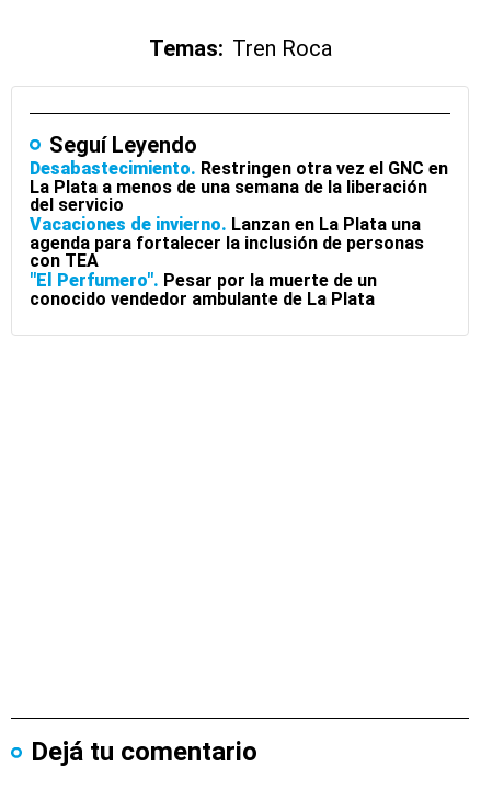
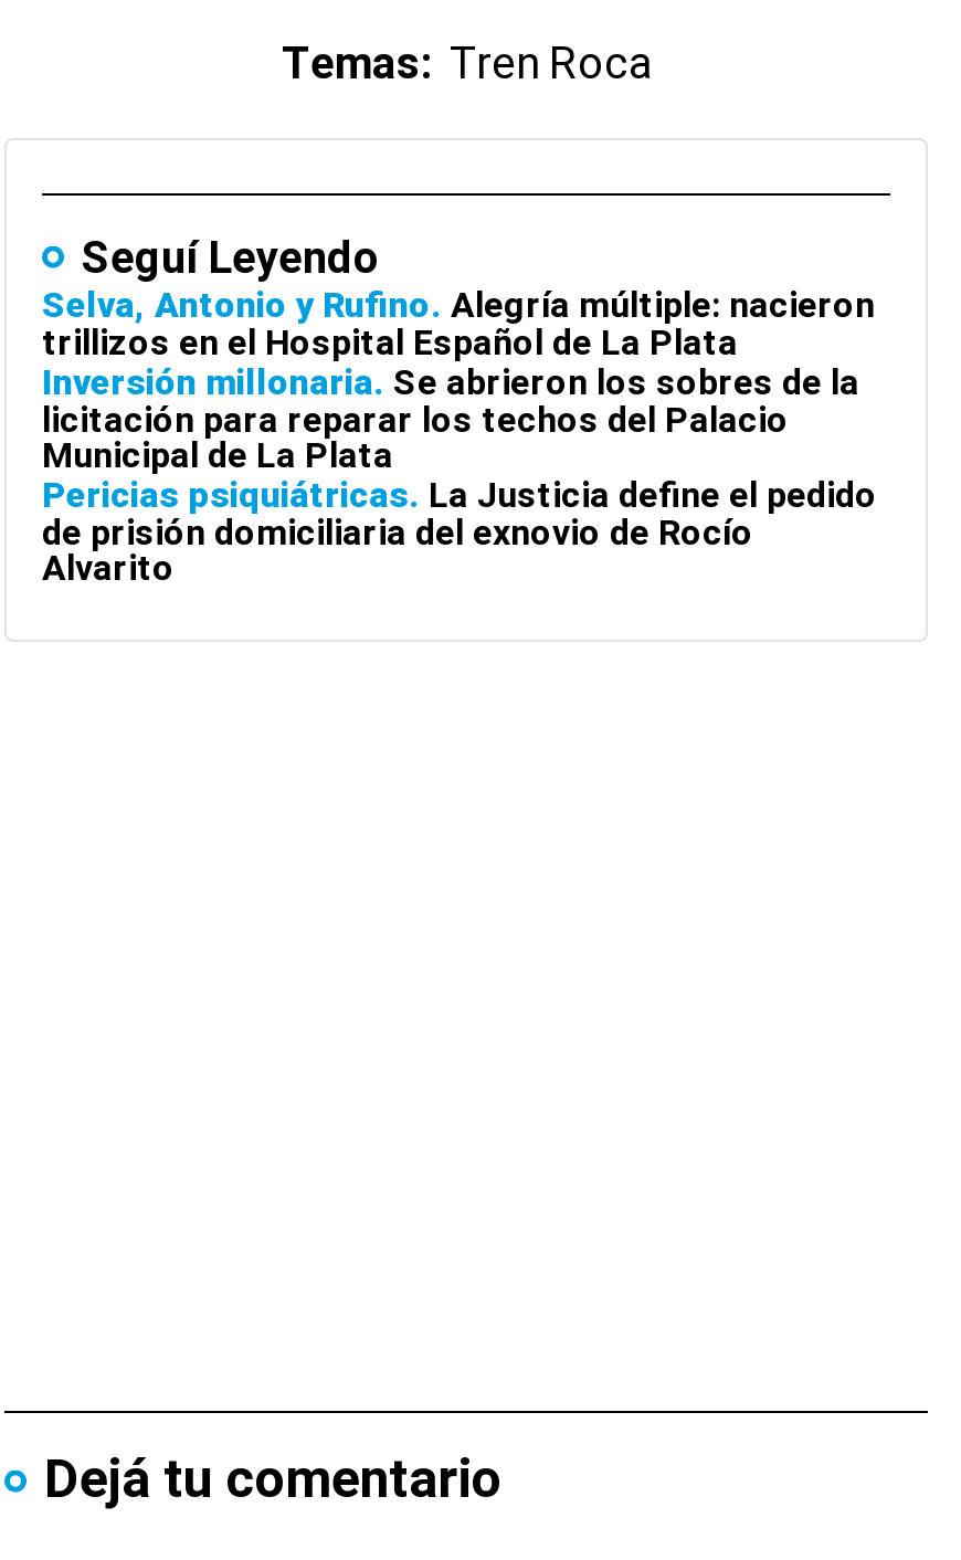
[30,158,448,309] Desabastecimiento Restringen otra vez el GNC en | La Plata a menos de una semana de la liberación | del servicio | Vacaciones de invierno Lanzan en La Plata una | agenda para fortalecer la inclusión de personas | con TEA | "El Perfumero" Pesar por la muerte de un | conocido vendedor ambulante de La Plata -> [42,284,877,589] Selva, Antonio y Rufino Alegría múltiple: nacieron | trillizos en el Hospital Español de La Plata | Inversión millonaria Se abrieron los sobres de la | licitación para reparar los techos del Palacio | Municipal de La Plata | Pericias psiquiátricas La Justicia define el pedido | de prisión domiciliaria del exnovio de Rocío | Alvarito

